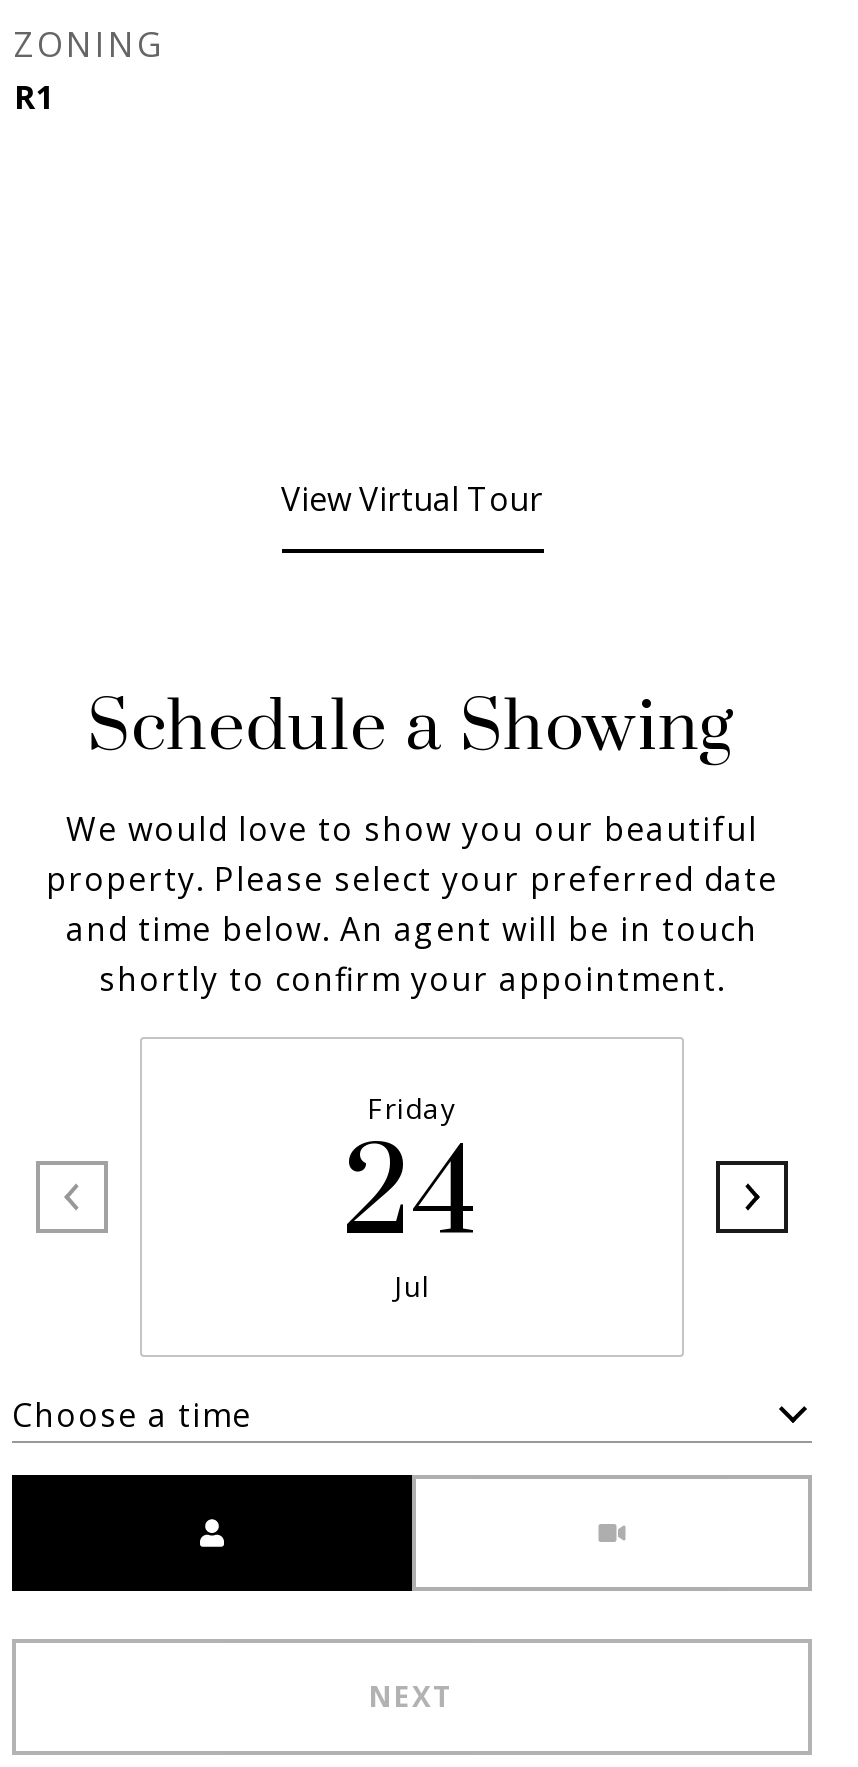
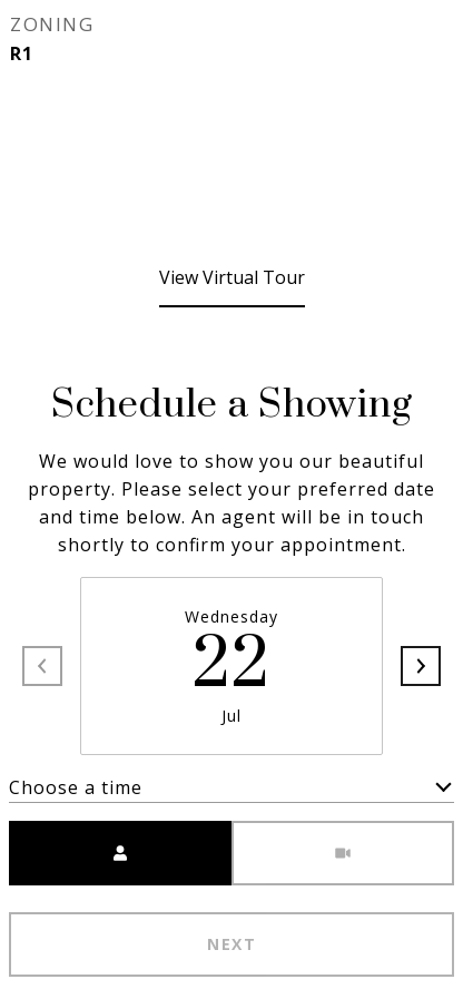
[343,1089,481,1273] Friday | 24 -> [185,606,278,708] Wednesday | 22

